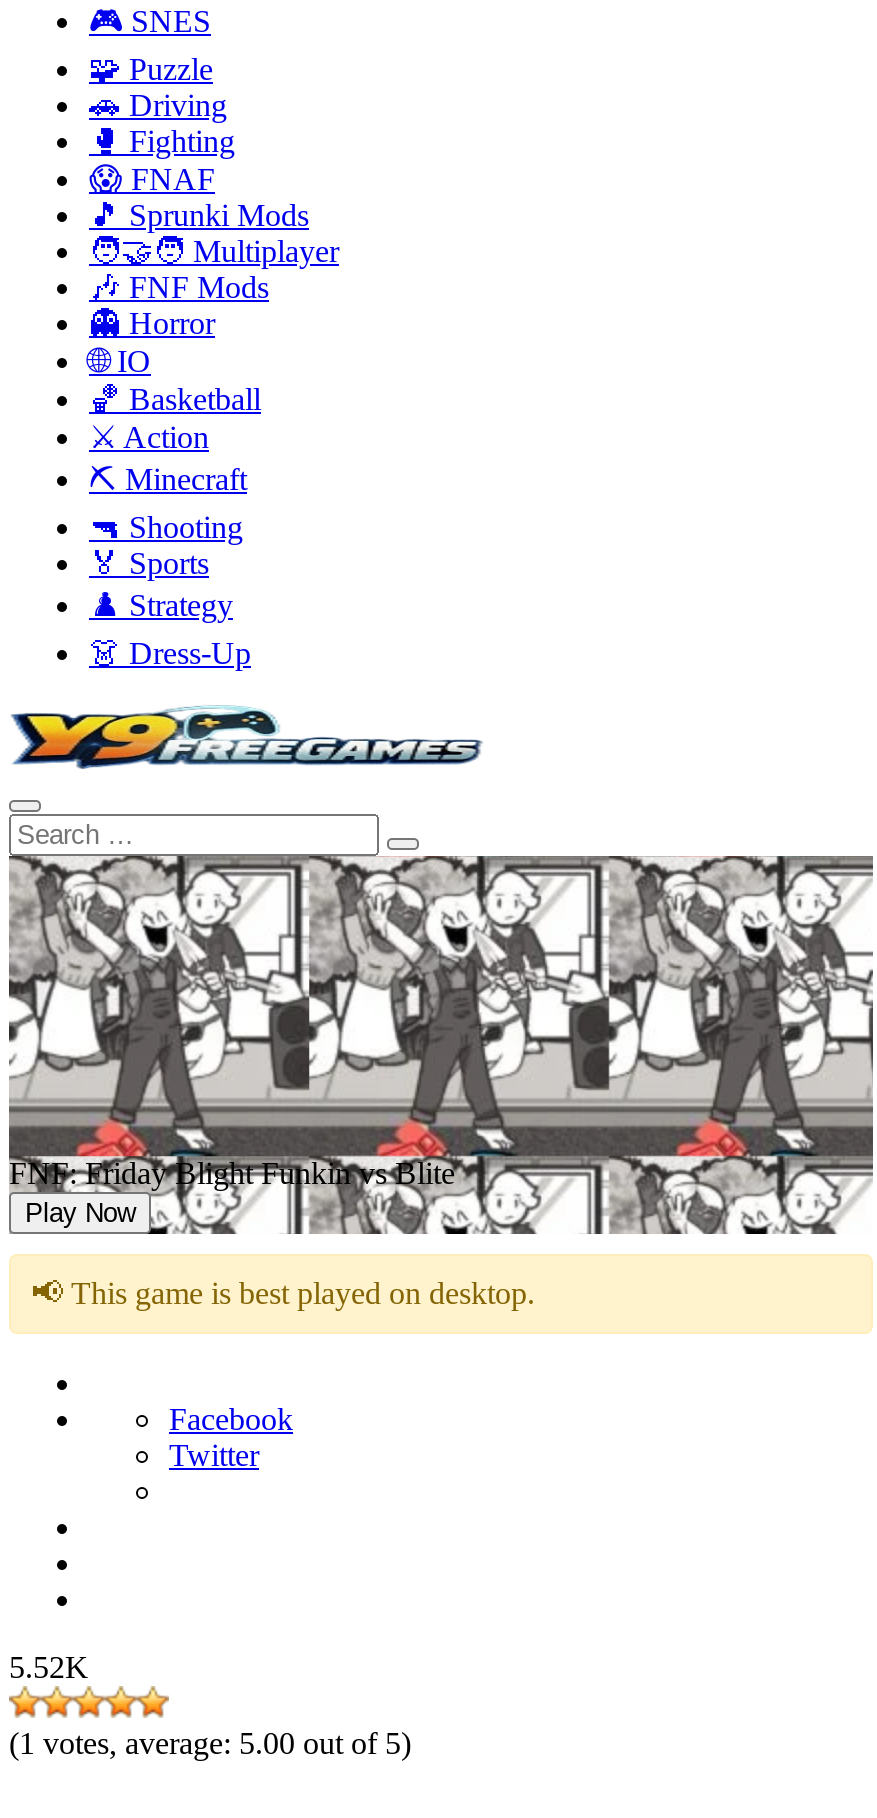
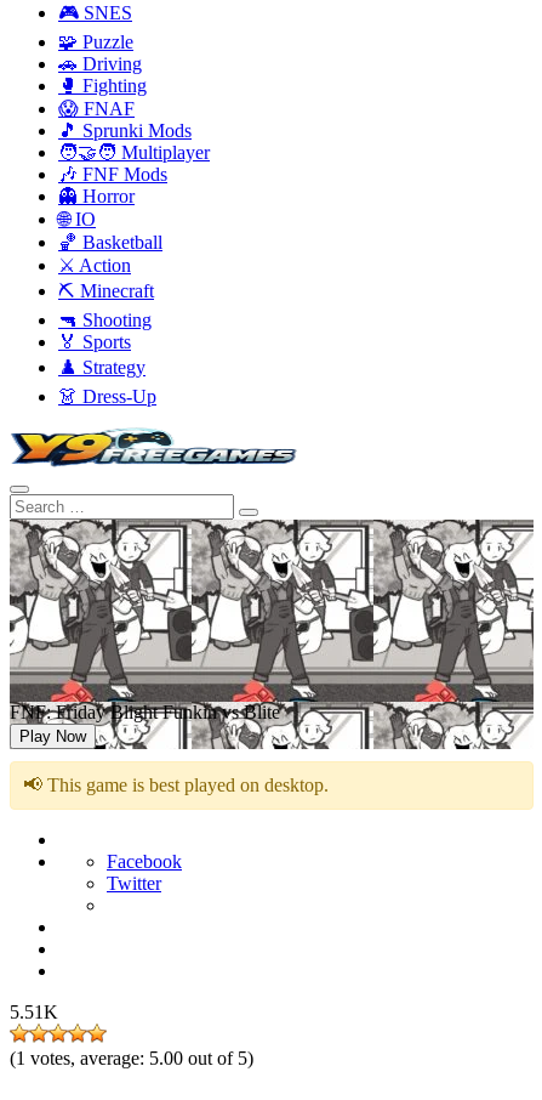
[9,1650,89,1684] 5.52K -> [10,1002,58,1022] 5.51K

